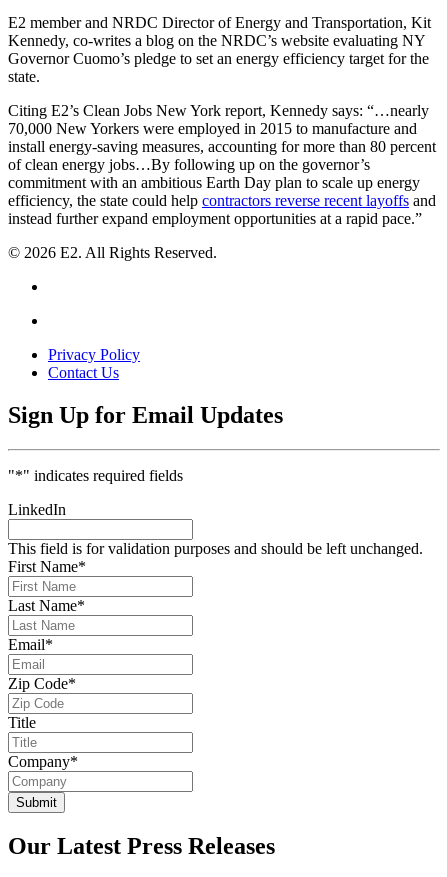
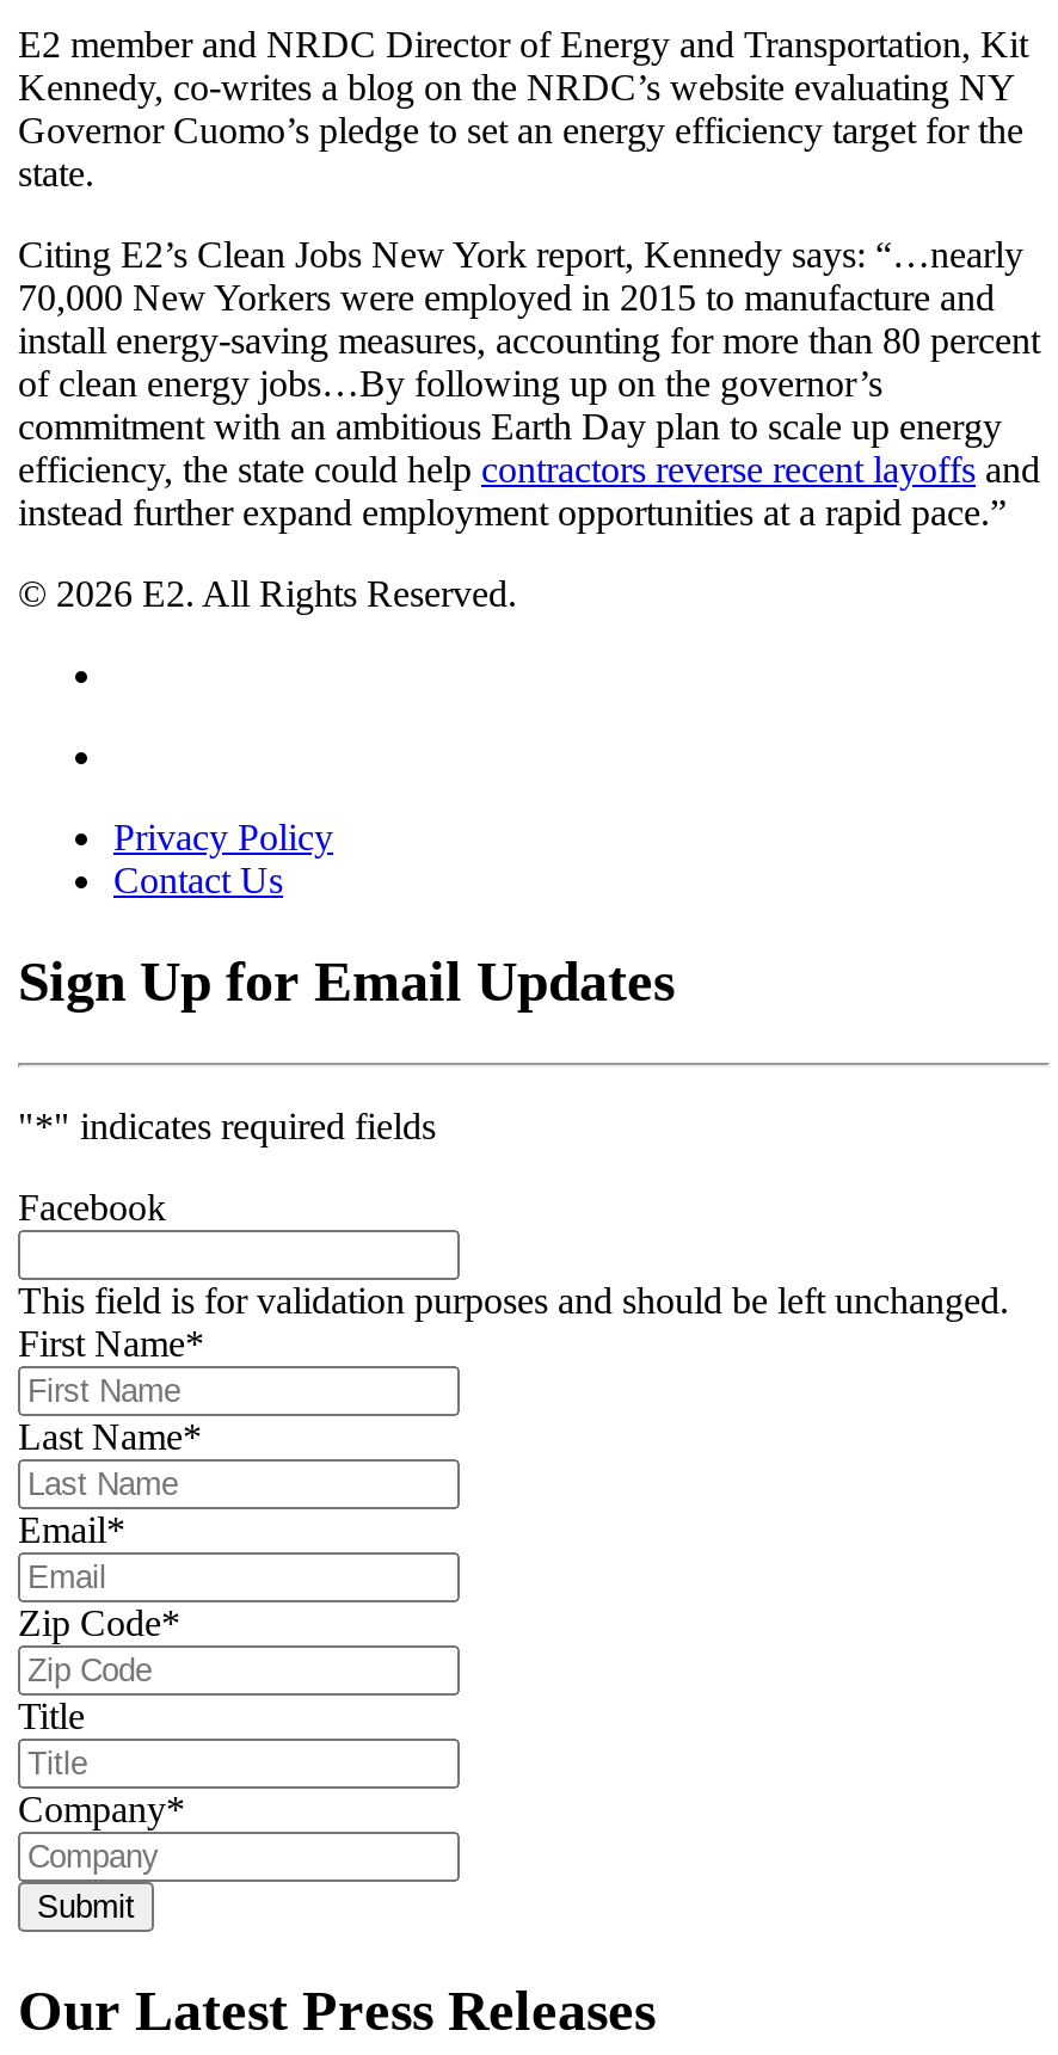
[8,501,66,518] LinkedIn -> [18,1186,166,1227] Facebook

